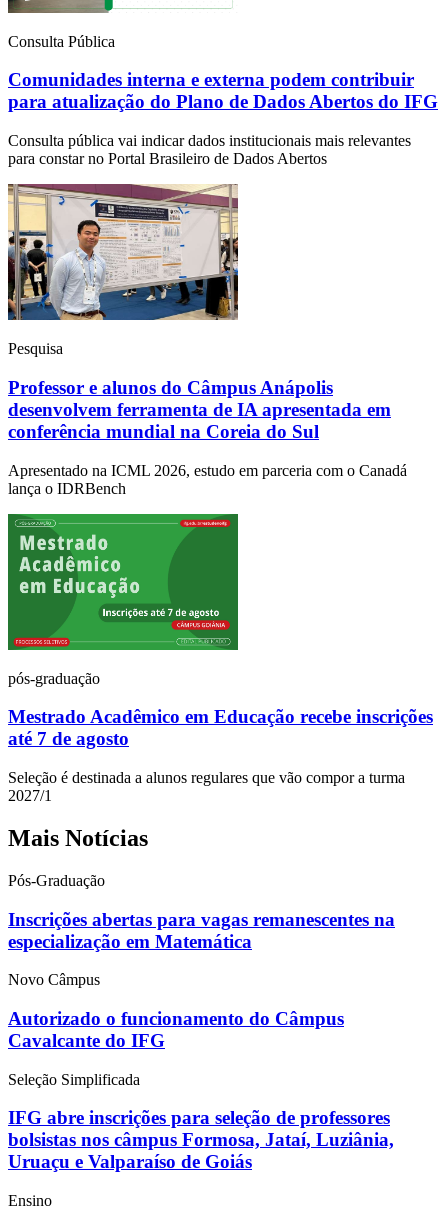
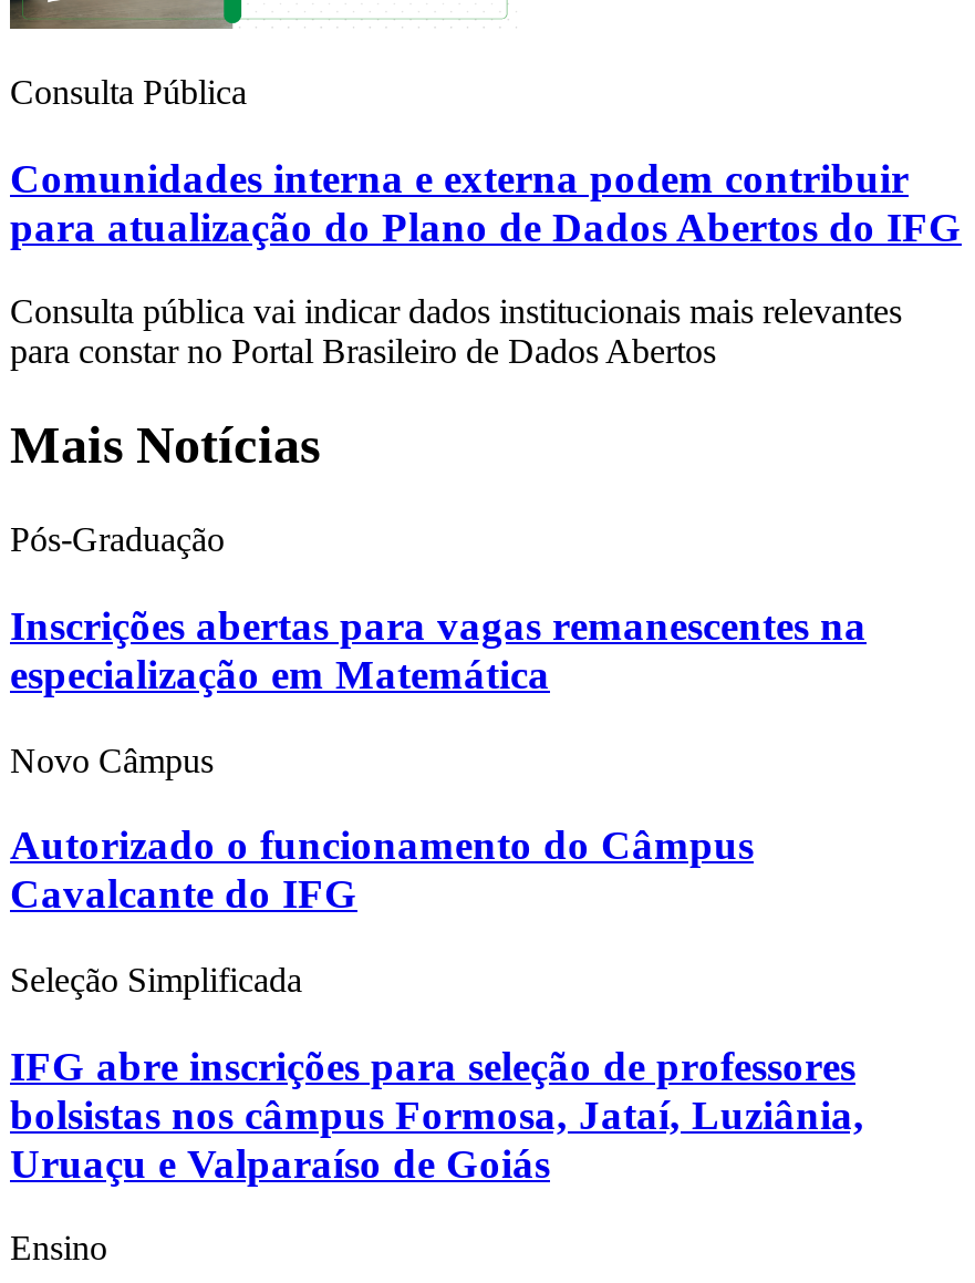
[7,183,407,497] [image] | Pesquisa | Professor e alunos do Câmpus Anápolis | desenvolvem ferramenta de IA apresentada em | conferência mundial na Coreia do Sul | Apresentado na ICML 2026, estudo em parceria com o Canadá | lança o IDRBench -> none
[7,513,433,804] [image] | pós-graduação | Mestrado Acadêmico em Educação recebe inscrições | até 7 de agosto | Seleção é destinada a alunos regulares que vão compor a turma | 2027/1 -> none

